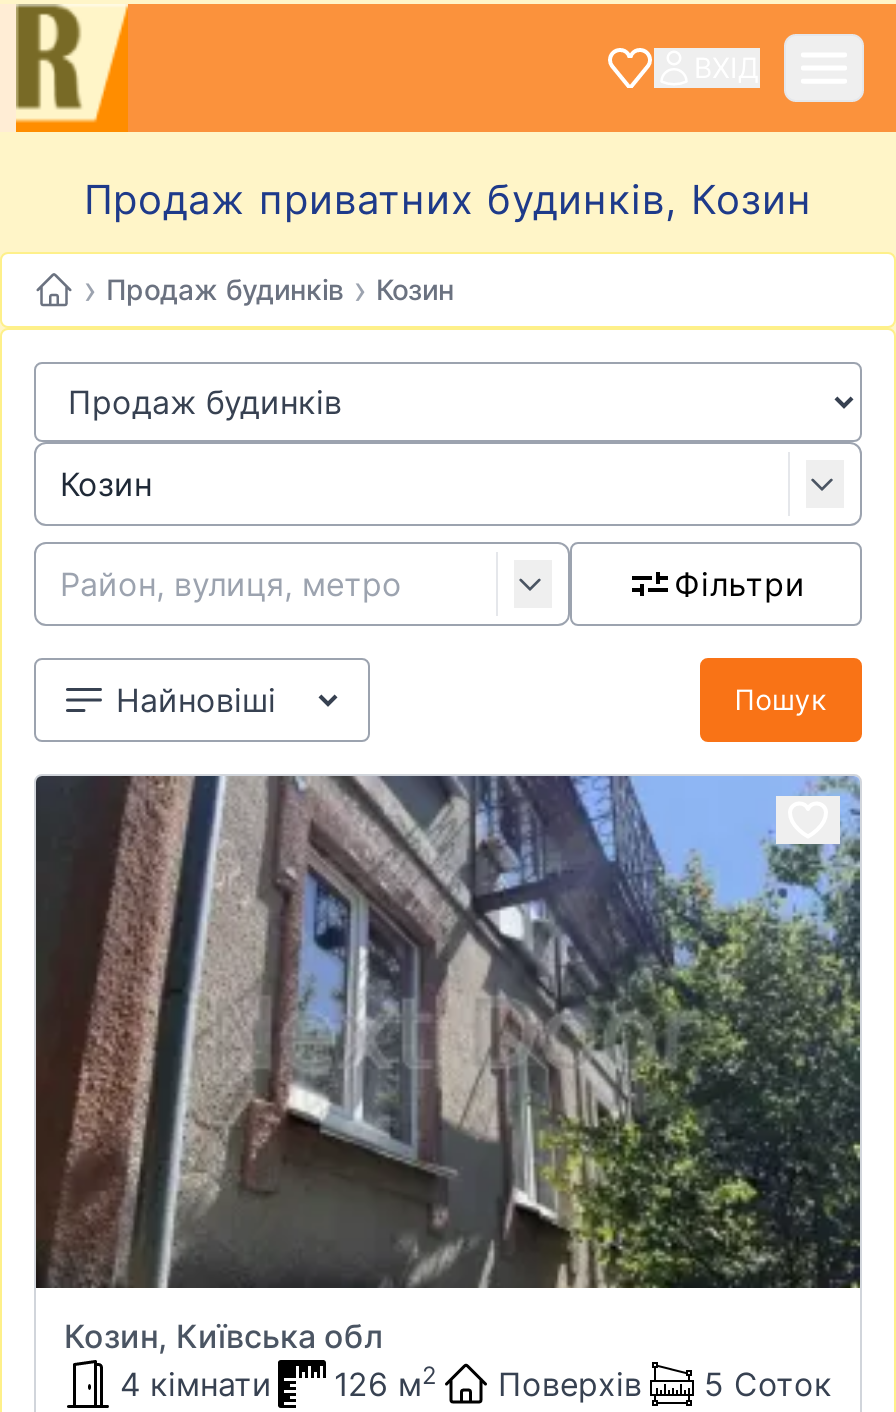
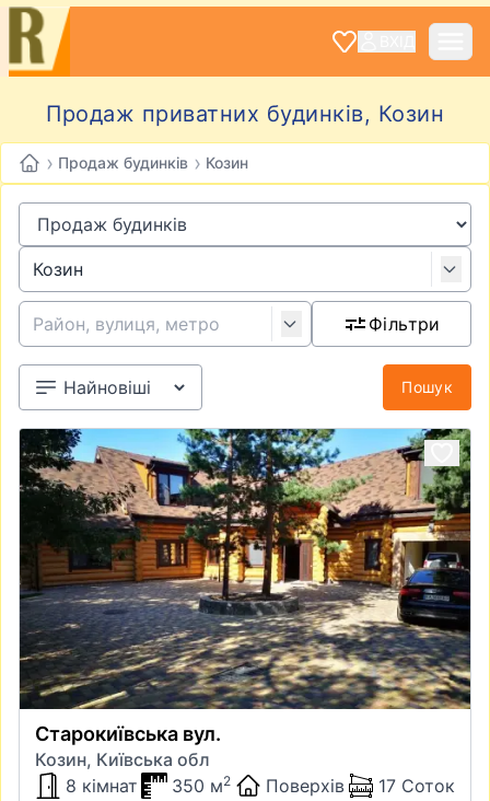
none -> [35,722,221,745] Старокиївська вул.
[36,774,862,1290] [image] -> [20,428,471,710] [image]
[120,1360,436,1404] 4 кімнати | 126 м2 -> [66,773,231,797] 8 кімнат | 350 м2
[704,1364,832,1404] 5 Соток -> [378,775,455,797] 17 Соток

